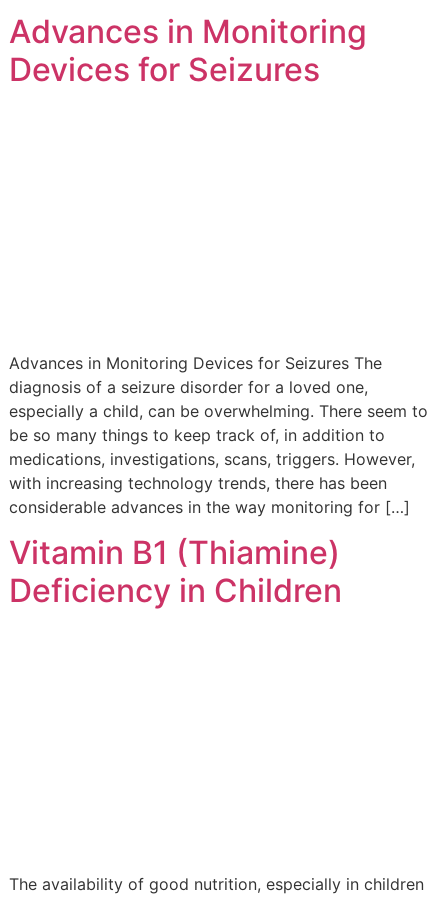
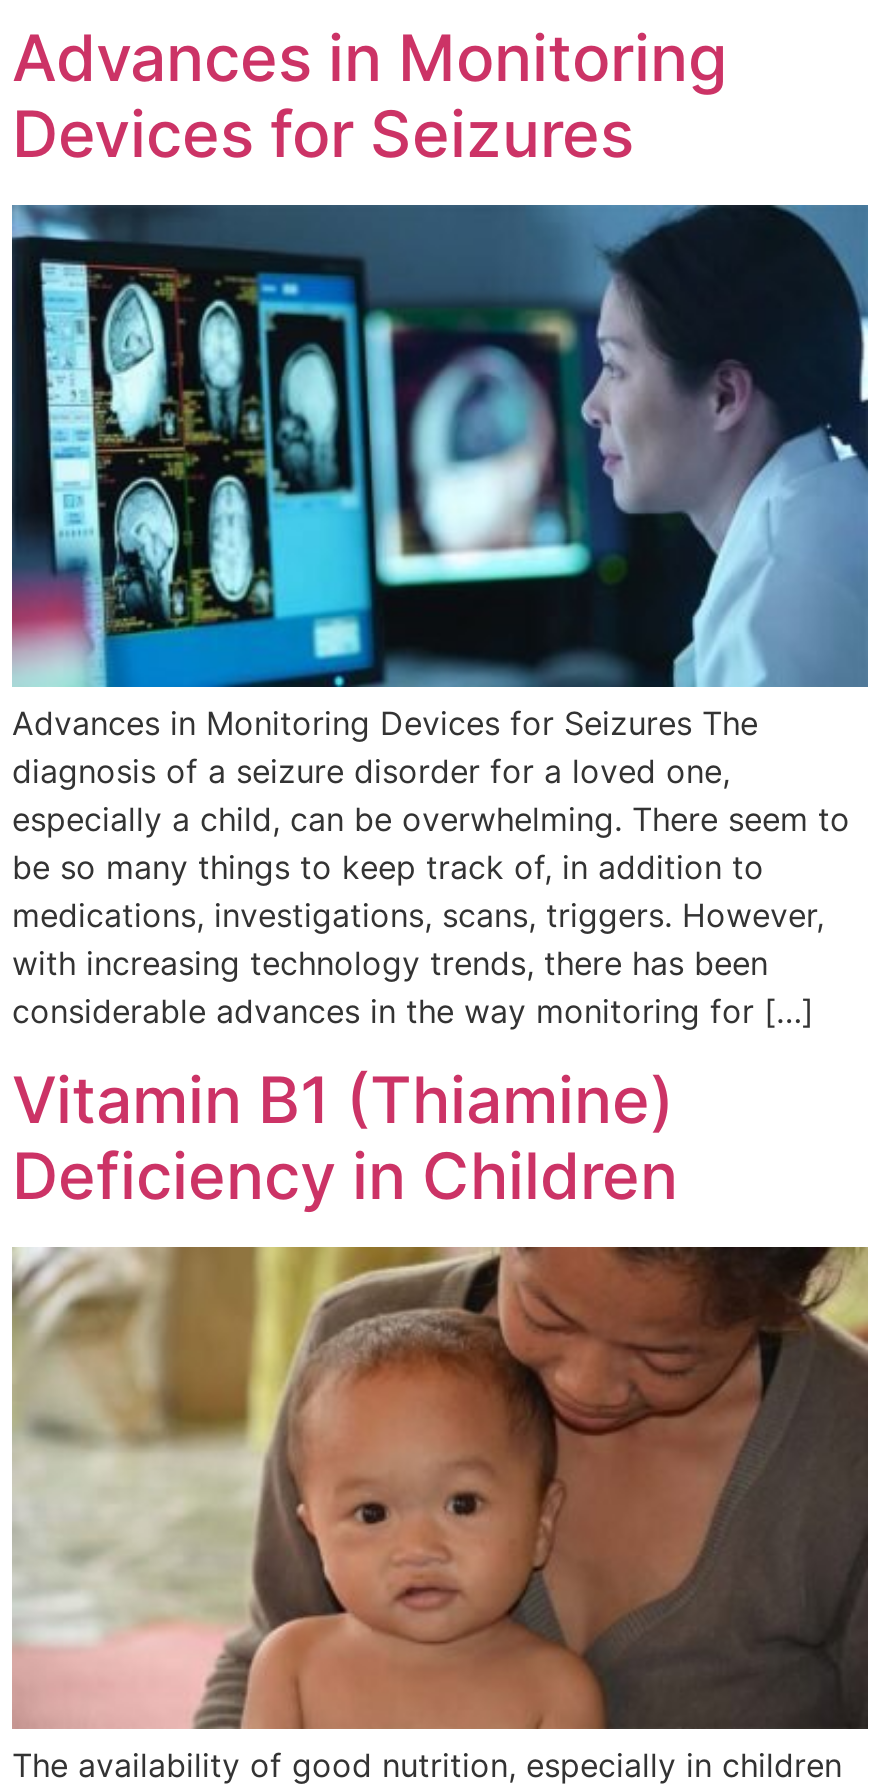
none -> [10,202,870,690] [image]
none -> [10,1244,870,1732] [image]

